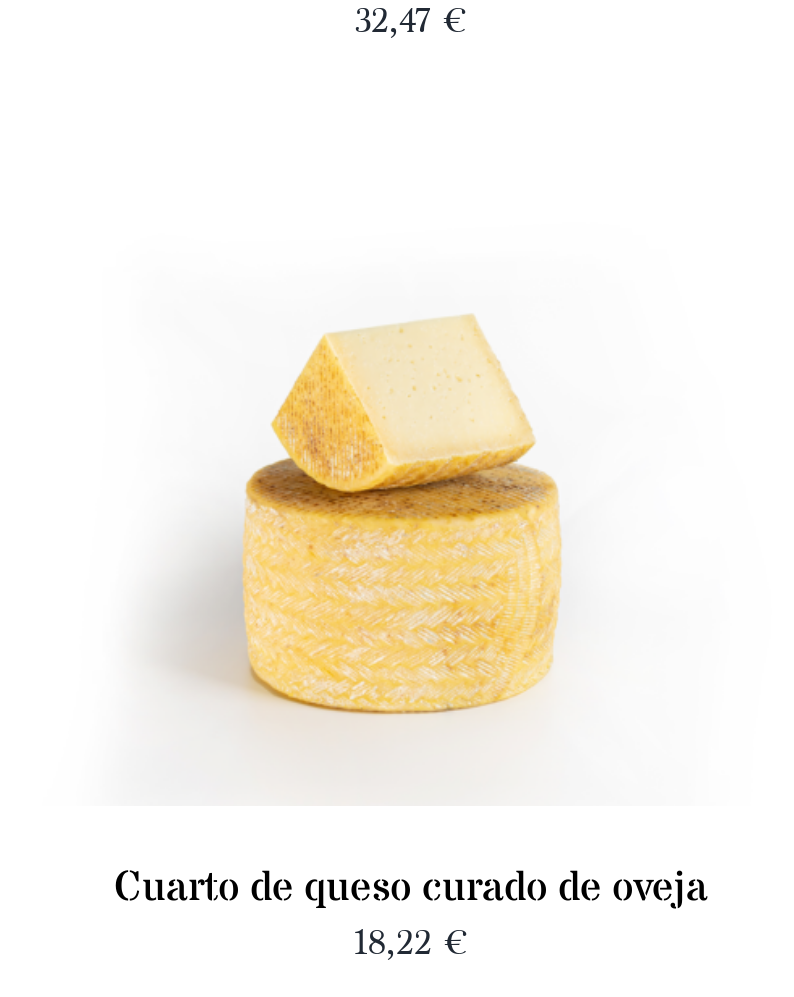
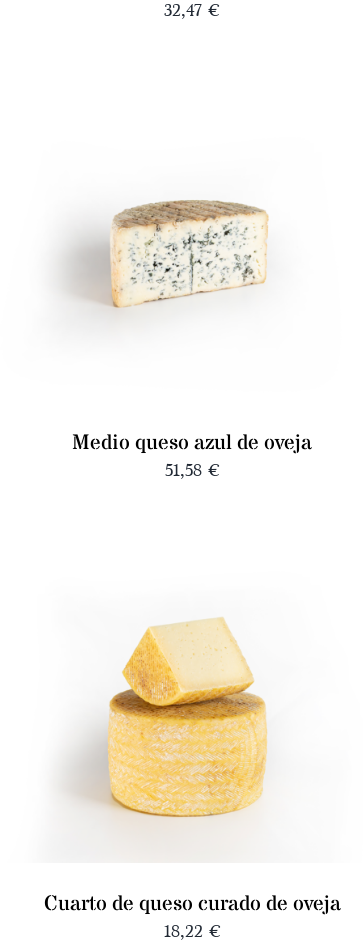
none -> [57,199,269,327] [image]
none -> [72,429,312,481] Medio queso azul de oveja | 51,58 €

